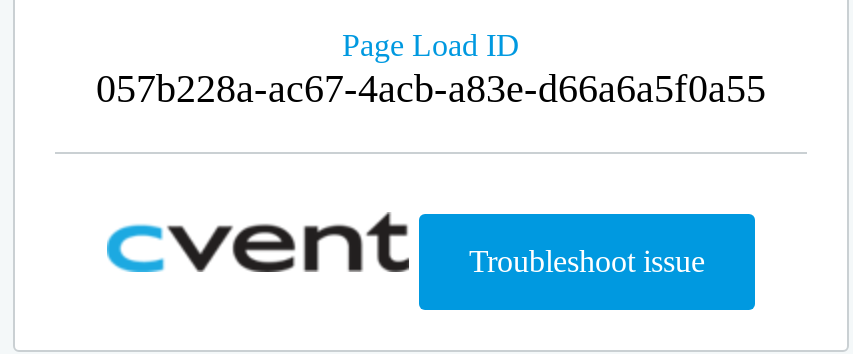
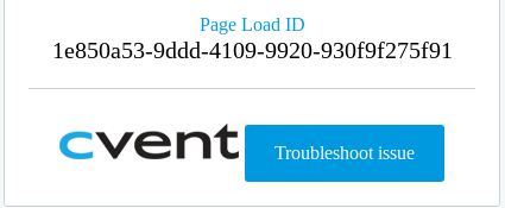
[96,66,766,110] 057b228a-ac67-4acb-a83e-d66a6a5f0a55 -> [52,37,452,63] 1e850a53-9ddd-4109-9920-930f9f275f91

